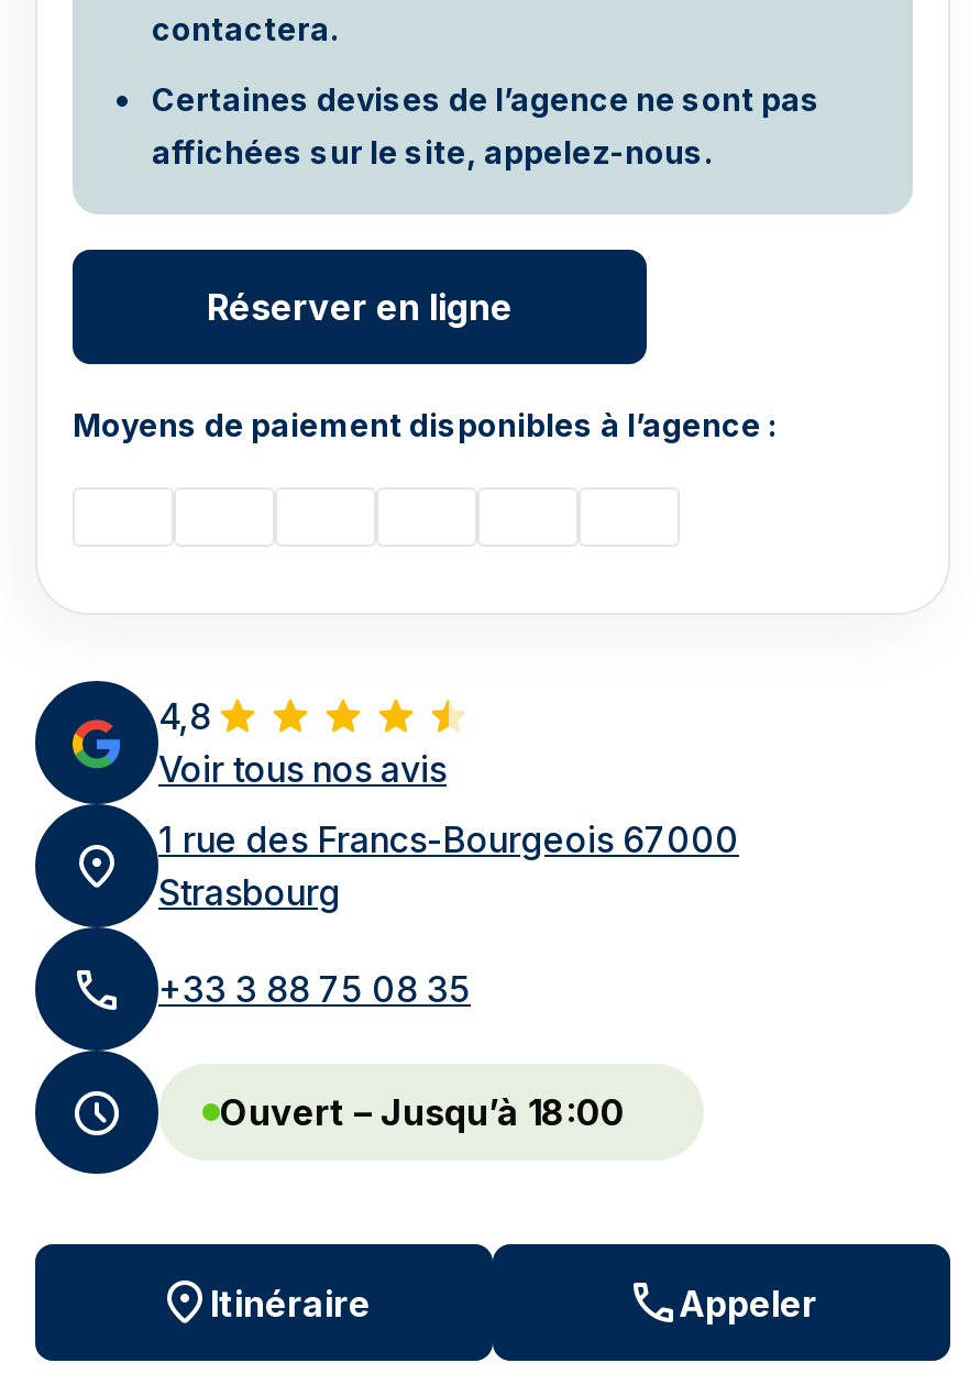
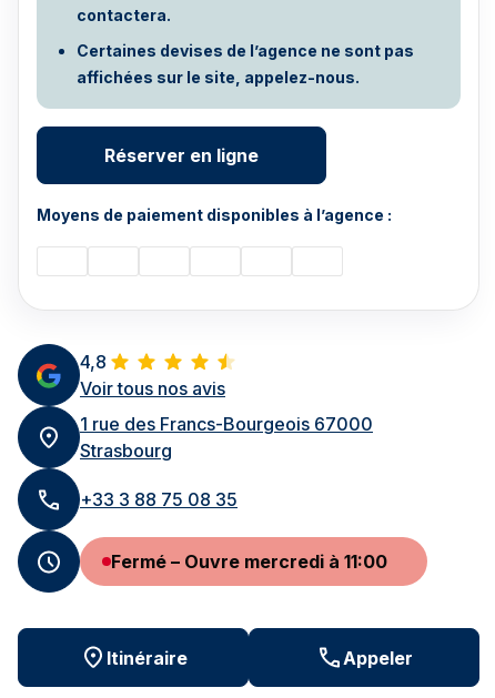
[220,1090,625,1134] Ouvert – Jusqu’à 18:00 -> [111,550,387,573] Fermé – Ouvre mercredi à 11:00

